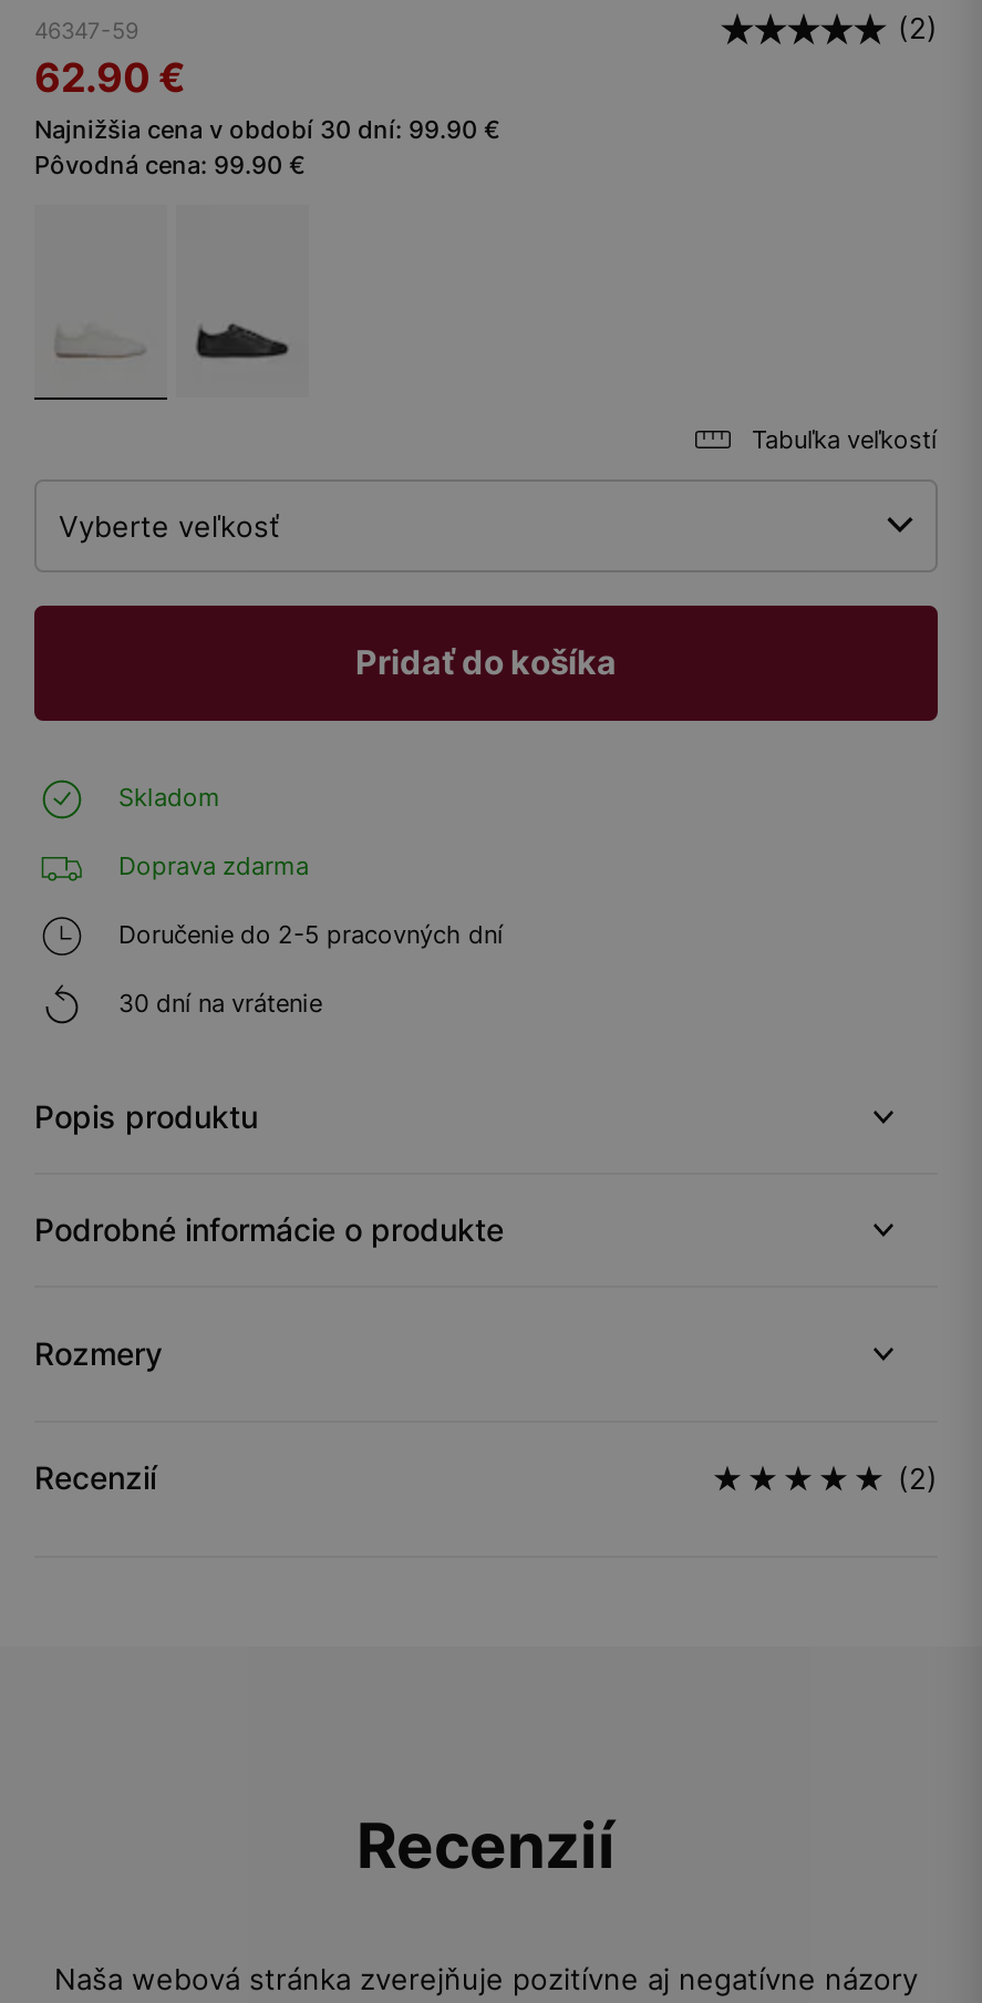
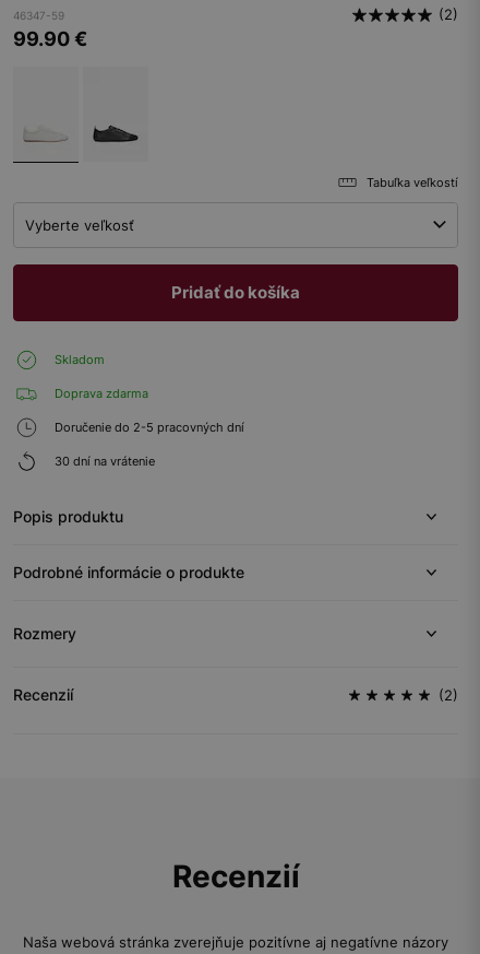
[34,54,499,180] 62.90 € | Najnižšia cena v období 30 dní: 99.90 € | Pôvodná cena: 99.90 € -> [13,27,87,50] 99.90 €

